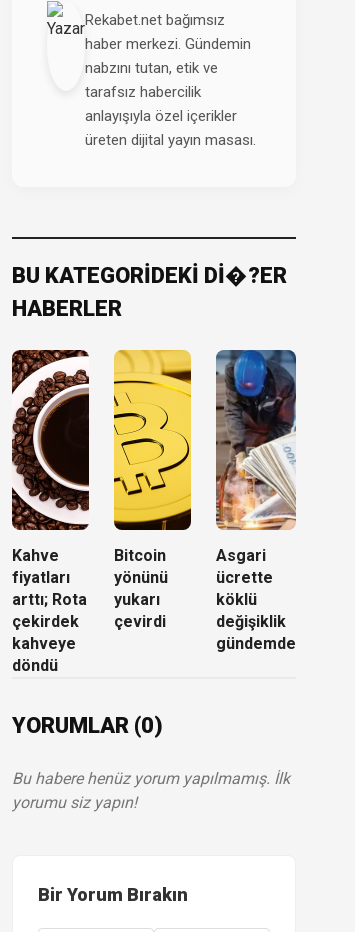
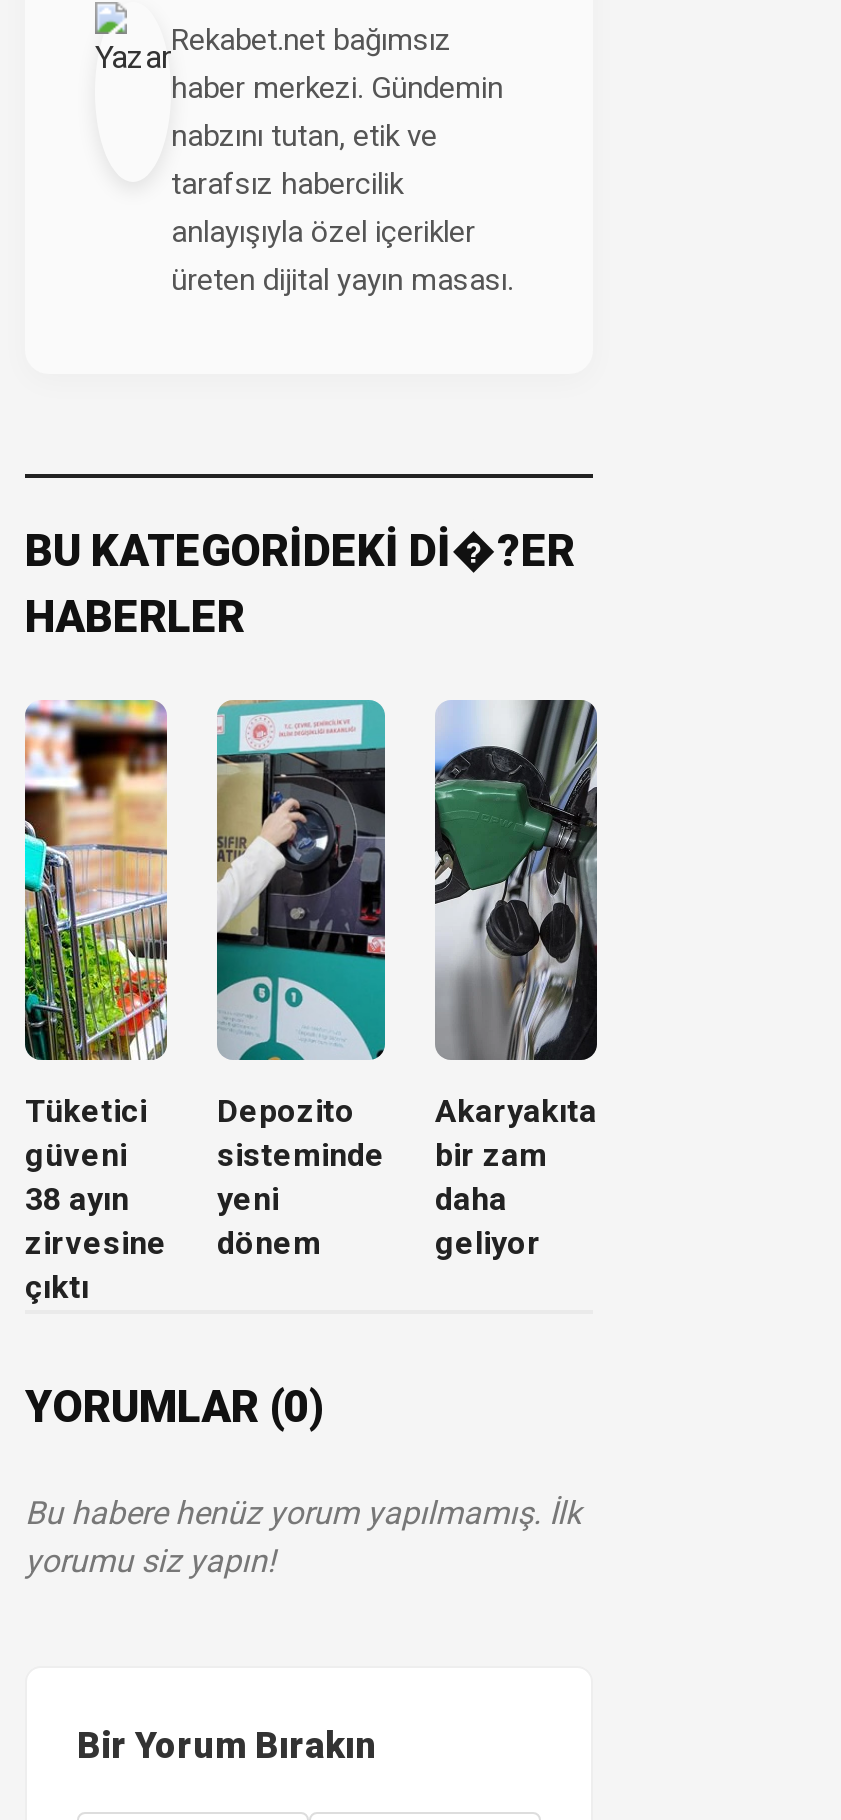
[11,349,90,675] [image] | Kahve | fiyatları | arttı; Rota | çekirdek | kahveye | döndü -> [23,698,179,1306] [image] | Tüketici | güveni | 38 ayın | zirvesine | çıktı
[108,349,192,631] [image] | Bitcoin | yönünü | yukarı | çevirdi -> [215,698,387,1262] [image] | Depozito | sisteminde | yeni | dönem
[215,349,298,653] [image] | Asgari | ücrette | köklü | değişiklik | gündemde -> [433,698,599,1262] [image] | Akaryakıta | bir zam | daha | geliyor

